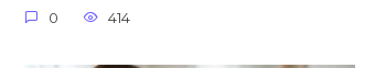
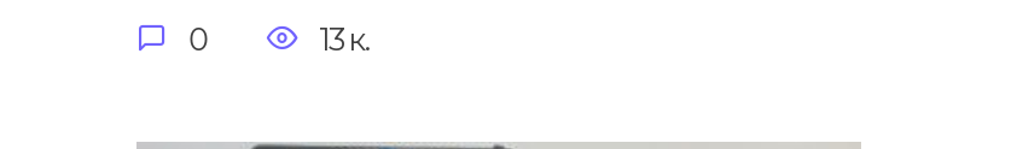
[108,9,130,26] 414 -> [319,21,372,57] 13к.

